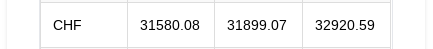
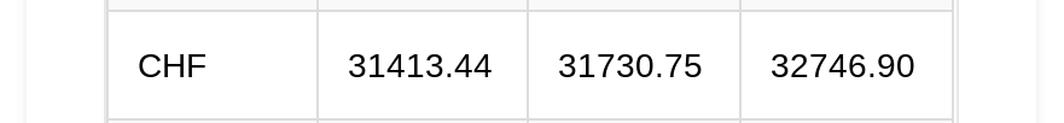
[140,17,200,33] 31580.08 -> [348,45,493,83] 31413.44
[227,17,287,33] 31899.07 -> [558,45,703,83] 31730.75
[315,17,375,33] 32920.59 -> [771,45,915,83] 32746.90

